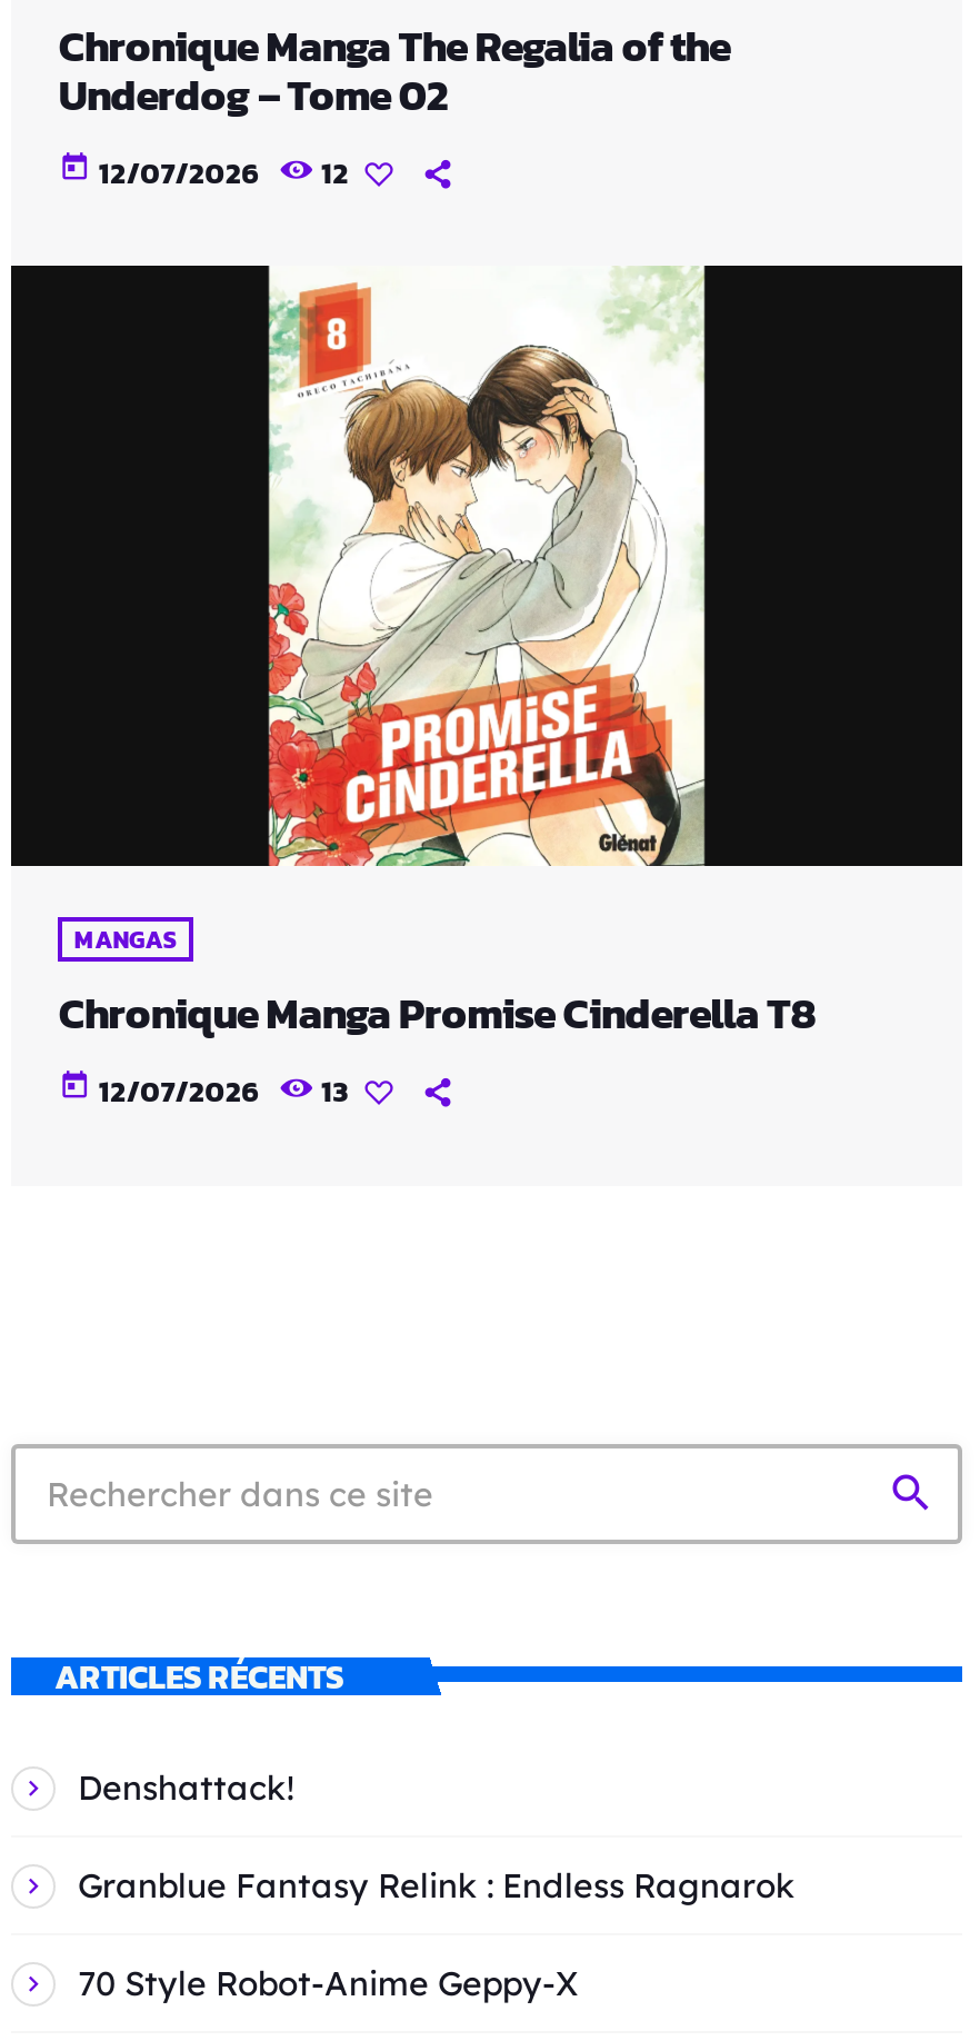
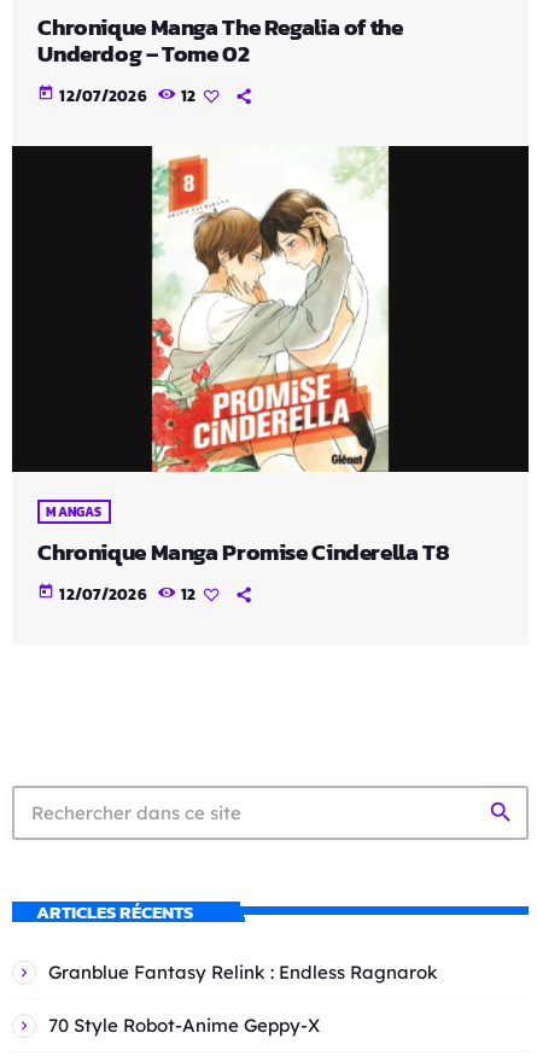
[321,1071,349,1113] 13 -> [180,583,196,606] 12
[78,1766,296,1808] Denshattack! -> none

